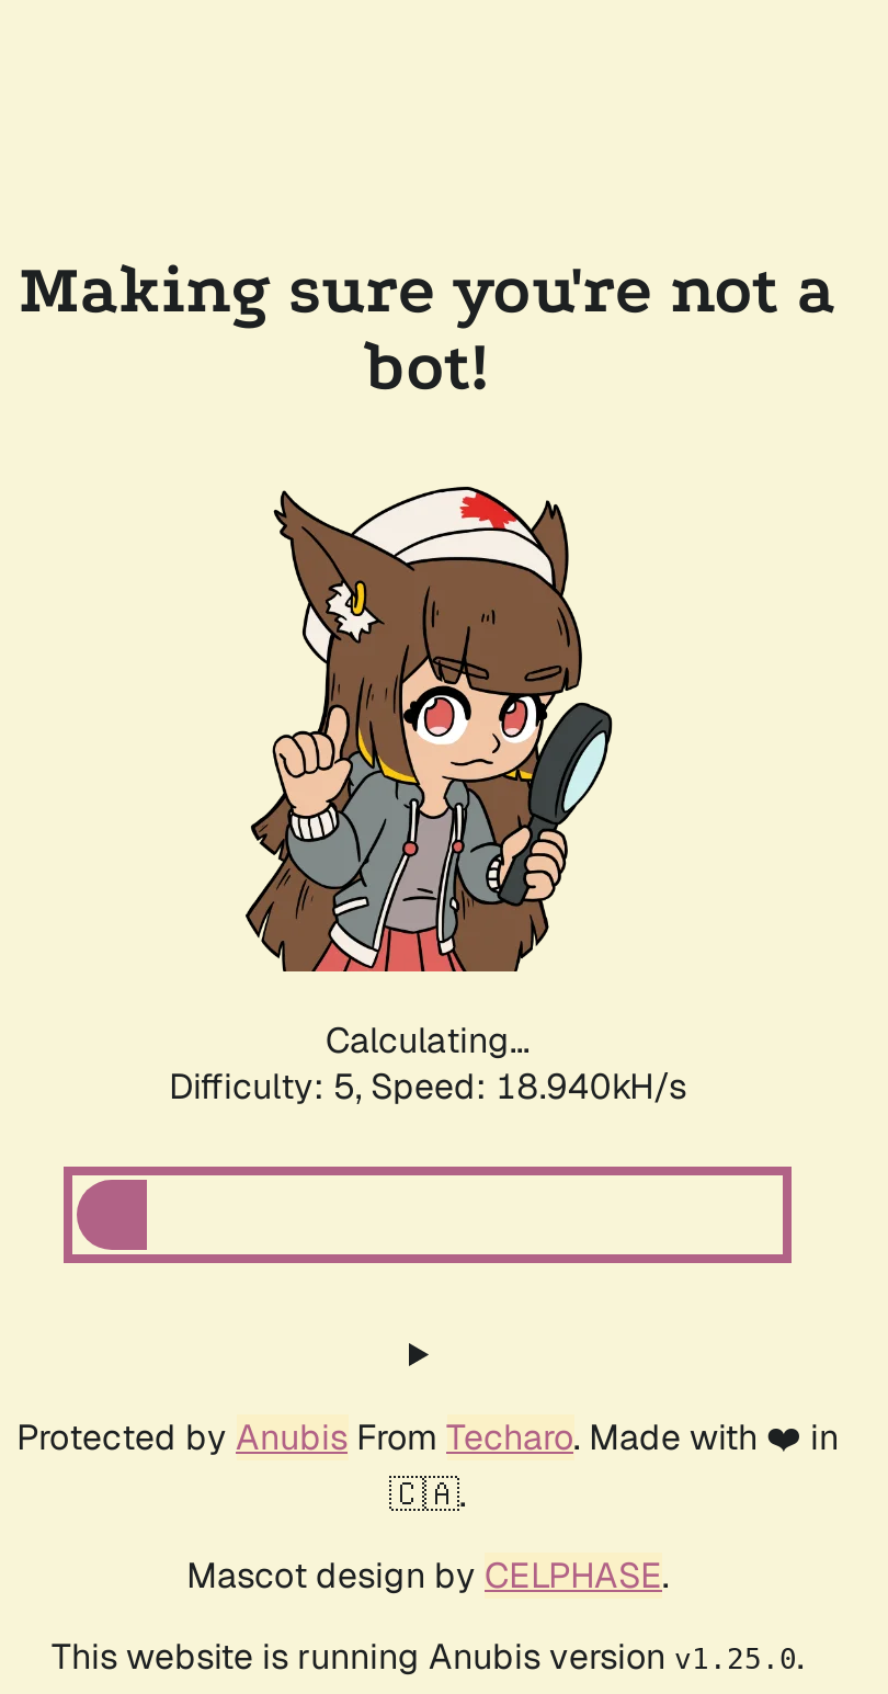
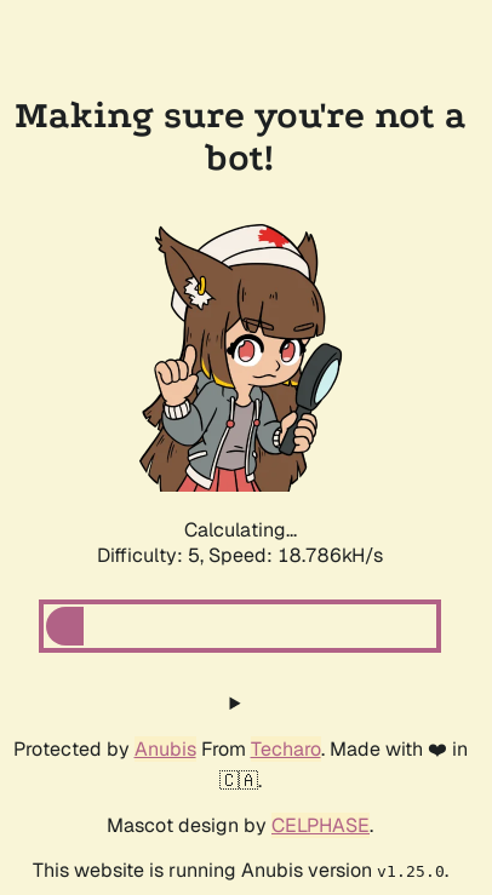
[169,1064,686,1110] Difficulty: 5, Speed: 18.940kH/s -> [97,543,383,568] Difficulty: 5, Speed: 18.786kH/s

